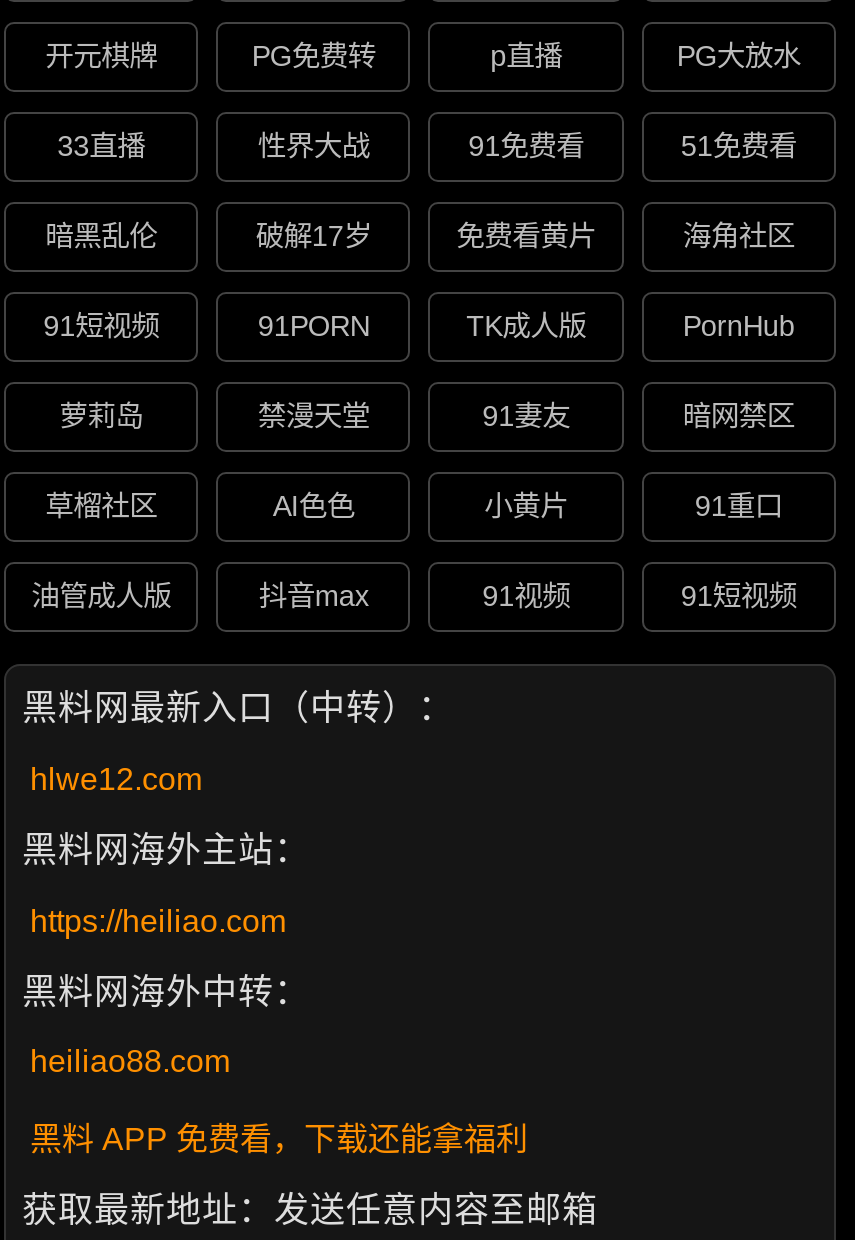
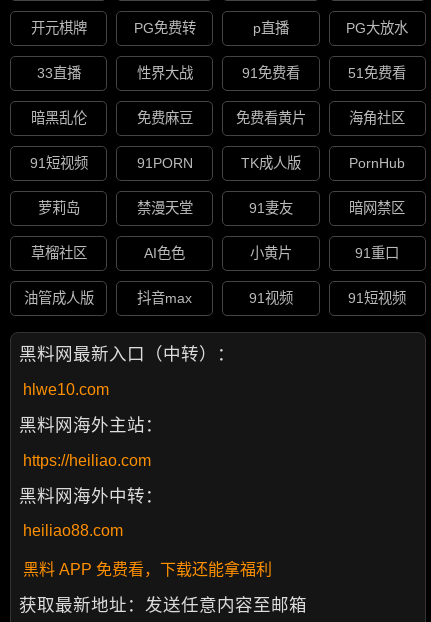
[256,221,372,253] 破解17岁 -> [137,110,193,126] 免费麻豆
[30,762,202,796] hlwe12.com -> [23,381,109,398] hlwe10.com

